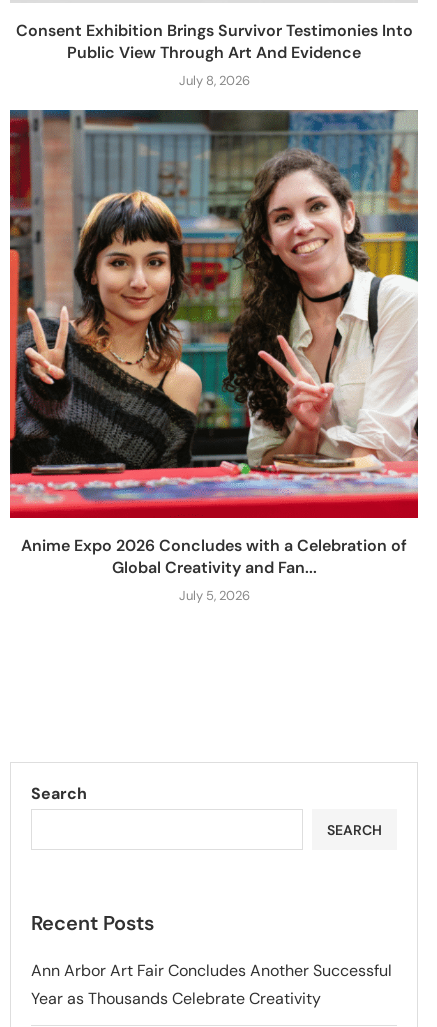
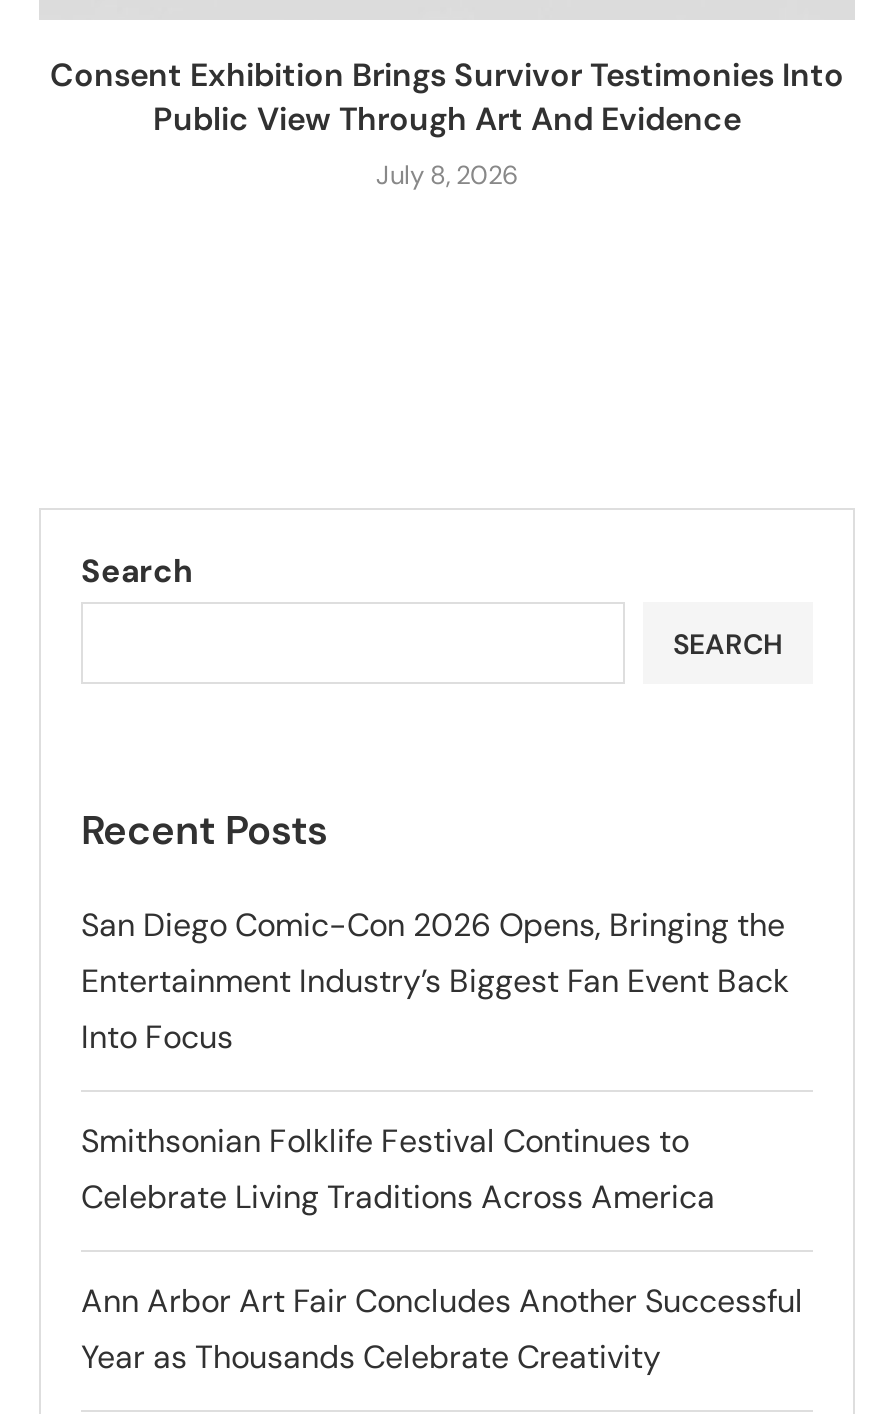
[9,109,419,604] [image] | Anime Expo 2026 Concludes with a Celebration of | Global Creativity and Fan... | July 5, 2026 -> none
moved [31,783,382,936] -> [81,551,783,857]: Search | SEARCH | Recent Posts
none -> [81,905,789,1219] San Diego Comic-Con 2026 Opens, Bringing the | Entertainment Industry’s Biggest Fan Event Back | Into Focus | Smithsonian Folklife Festival Continues to | Celebrate Living Traditions Across America

